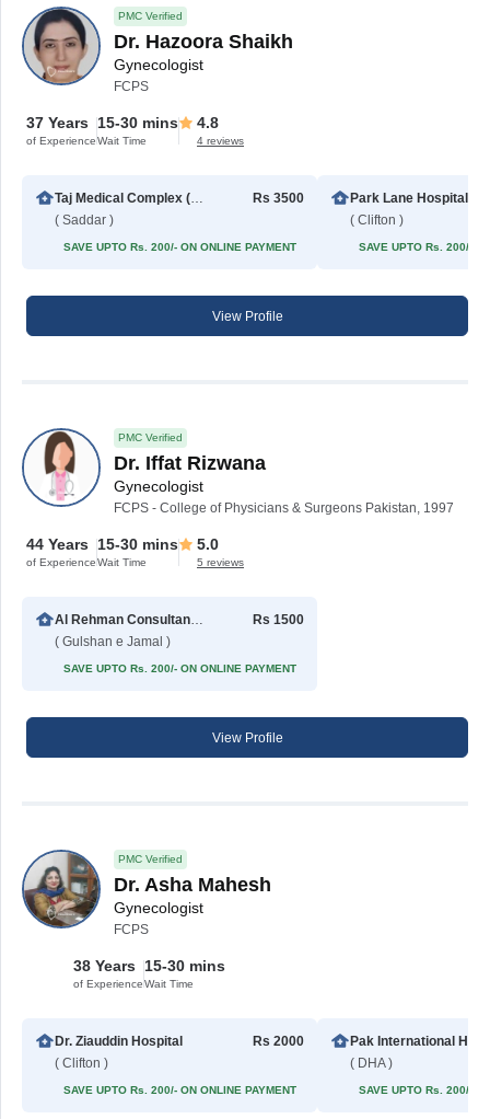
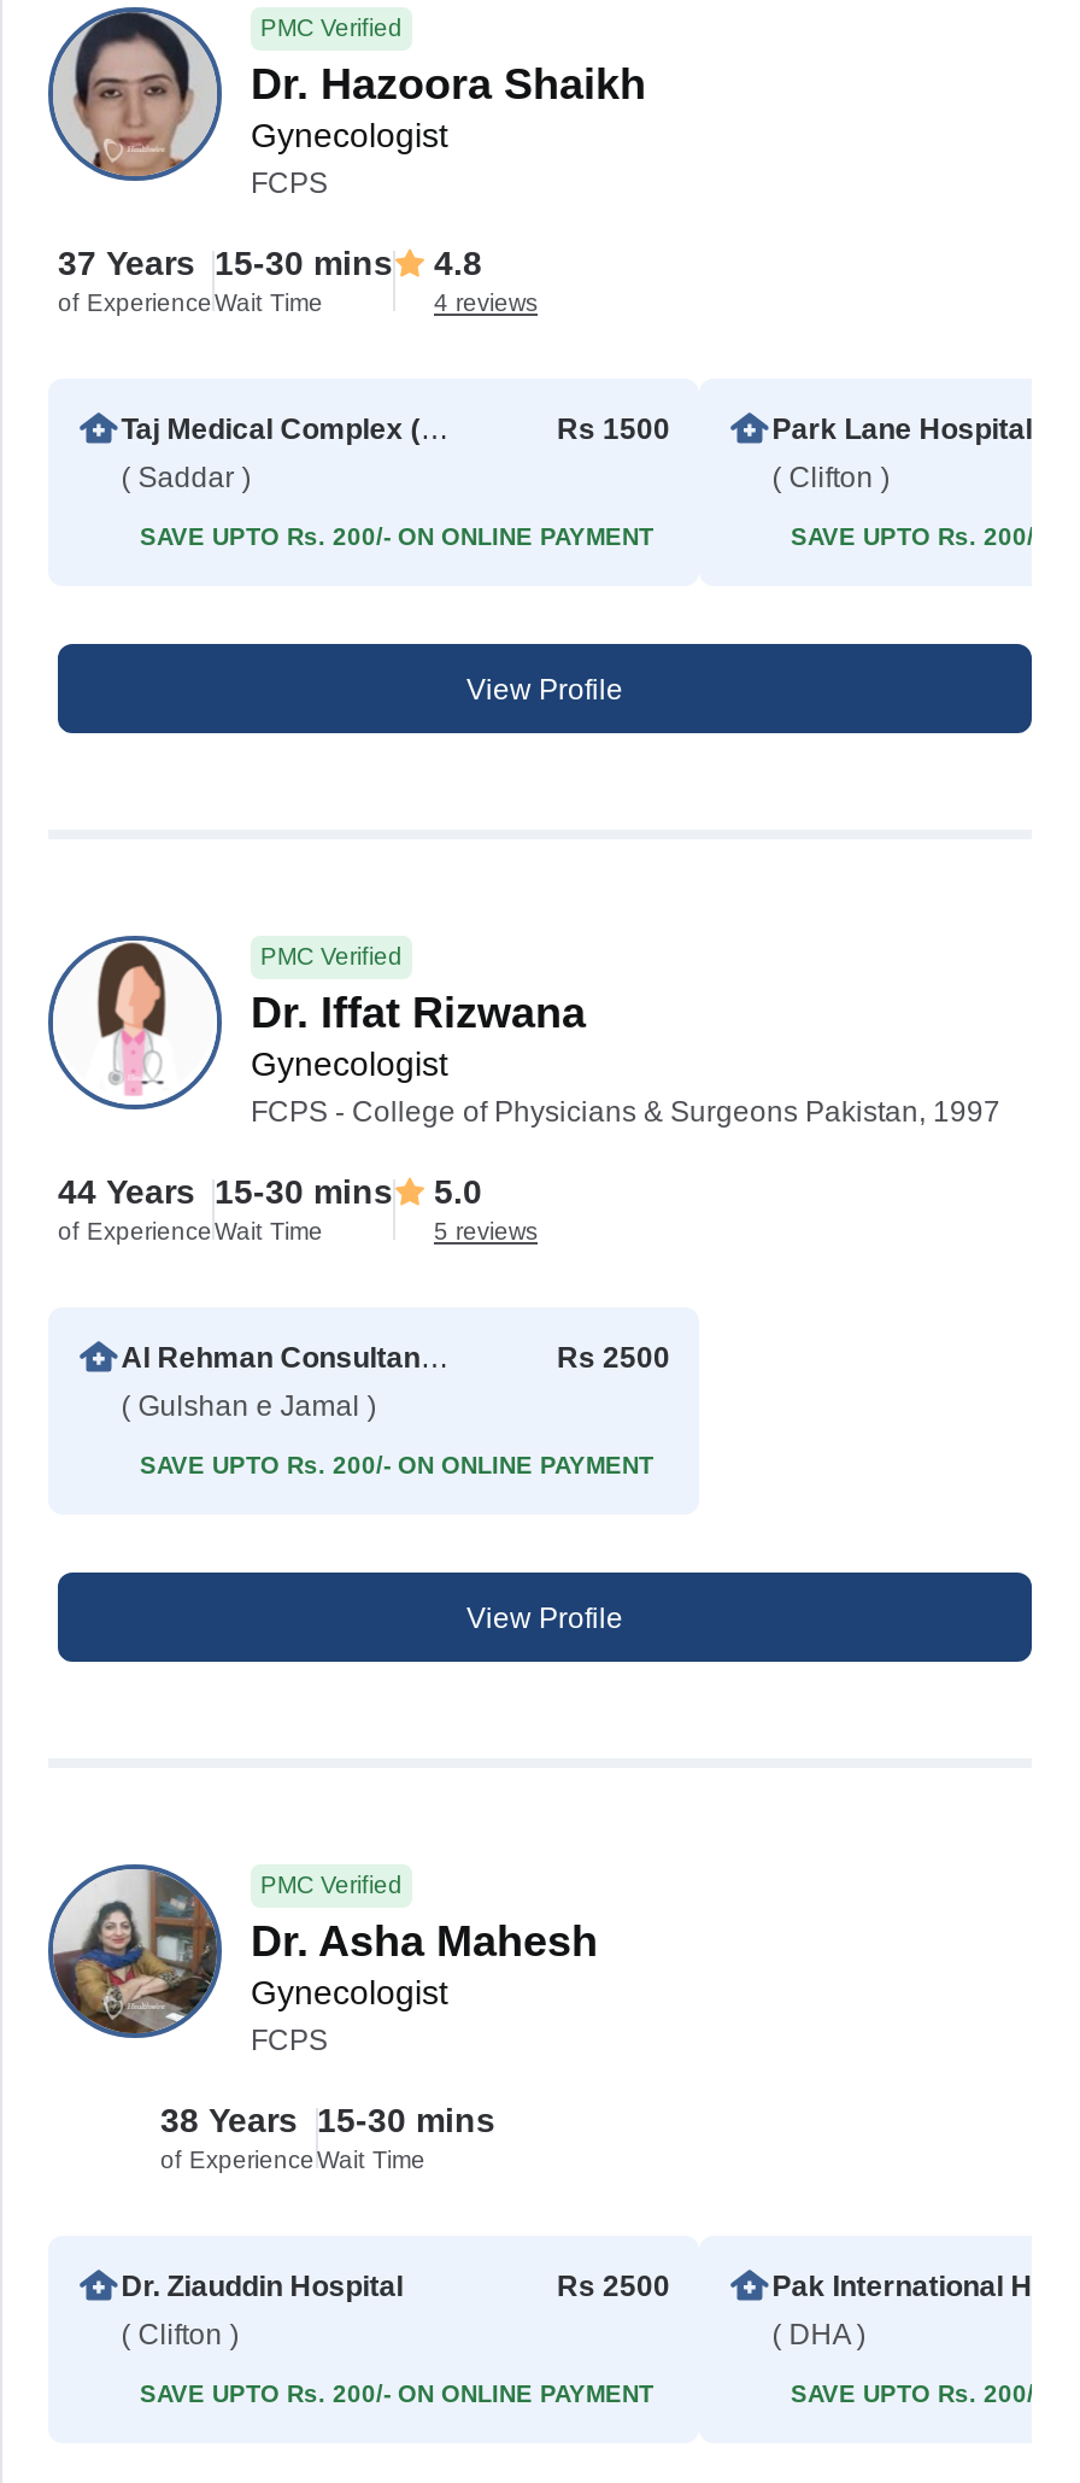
[253,190,304,206] Rs 3500 -> [557,412,670,446] Rs 1500
[253,612,304,627] Rs 1500 -> [557,1341,670,1375] Rs 2500
[253,1033,304,1049] Rs 2000 -> [557,2269,670,2303] Rs 2500

